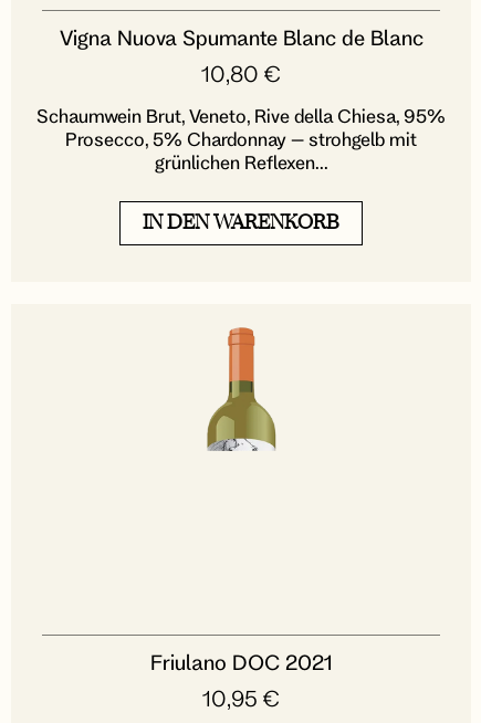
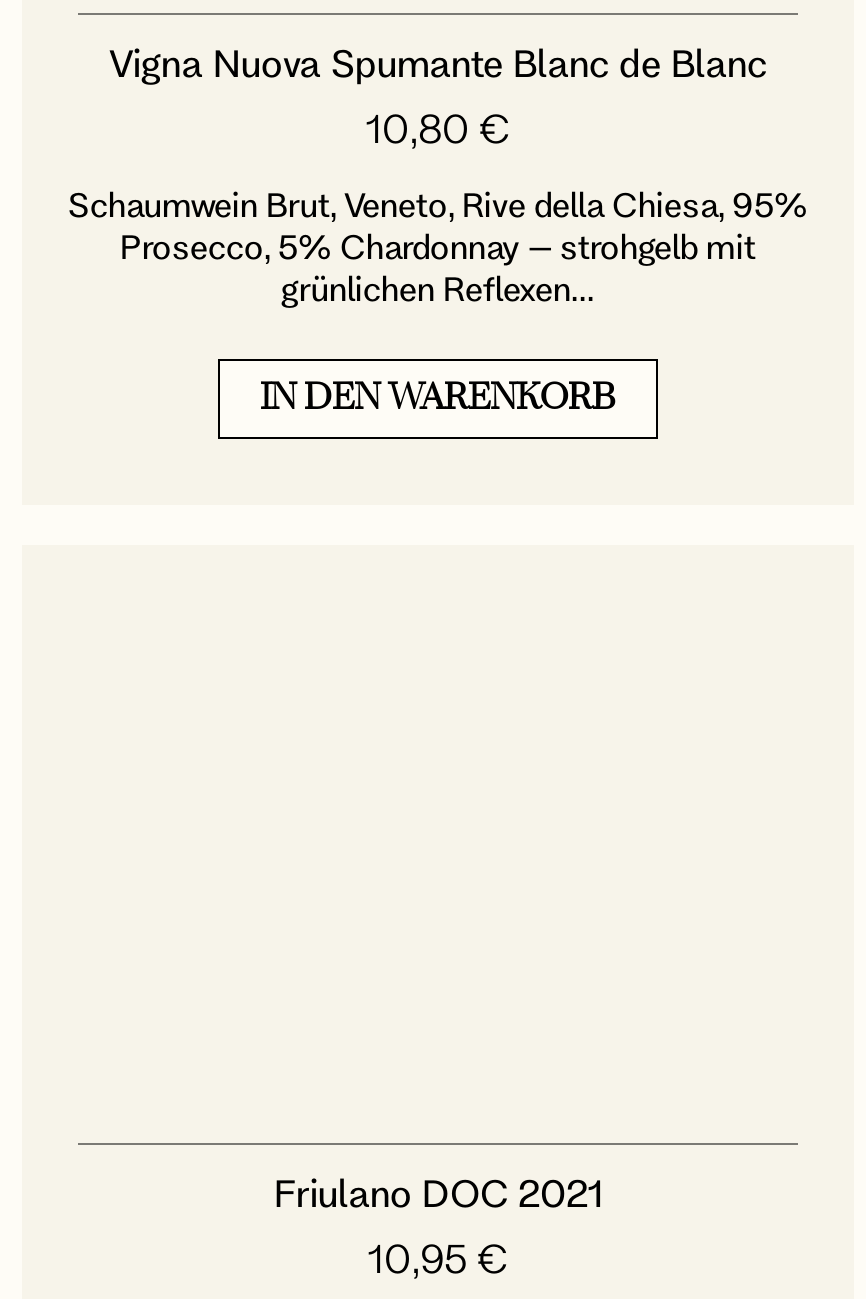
[206,326,278,452] [image] -> none

